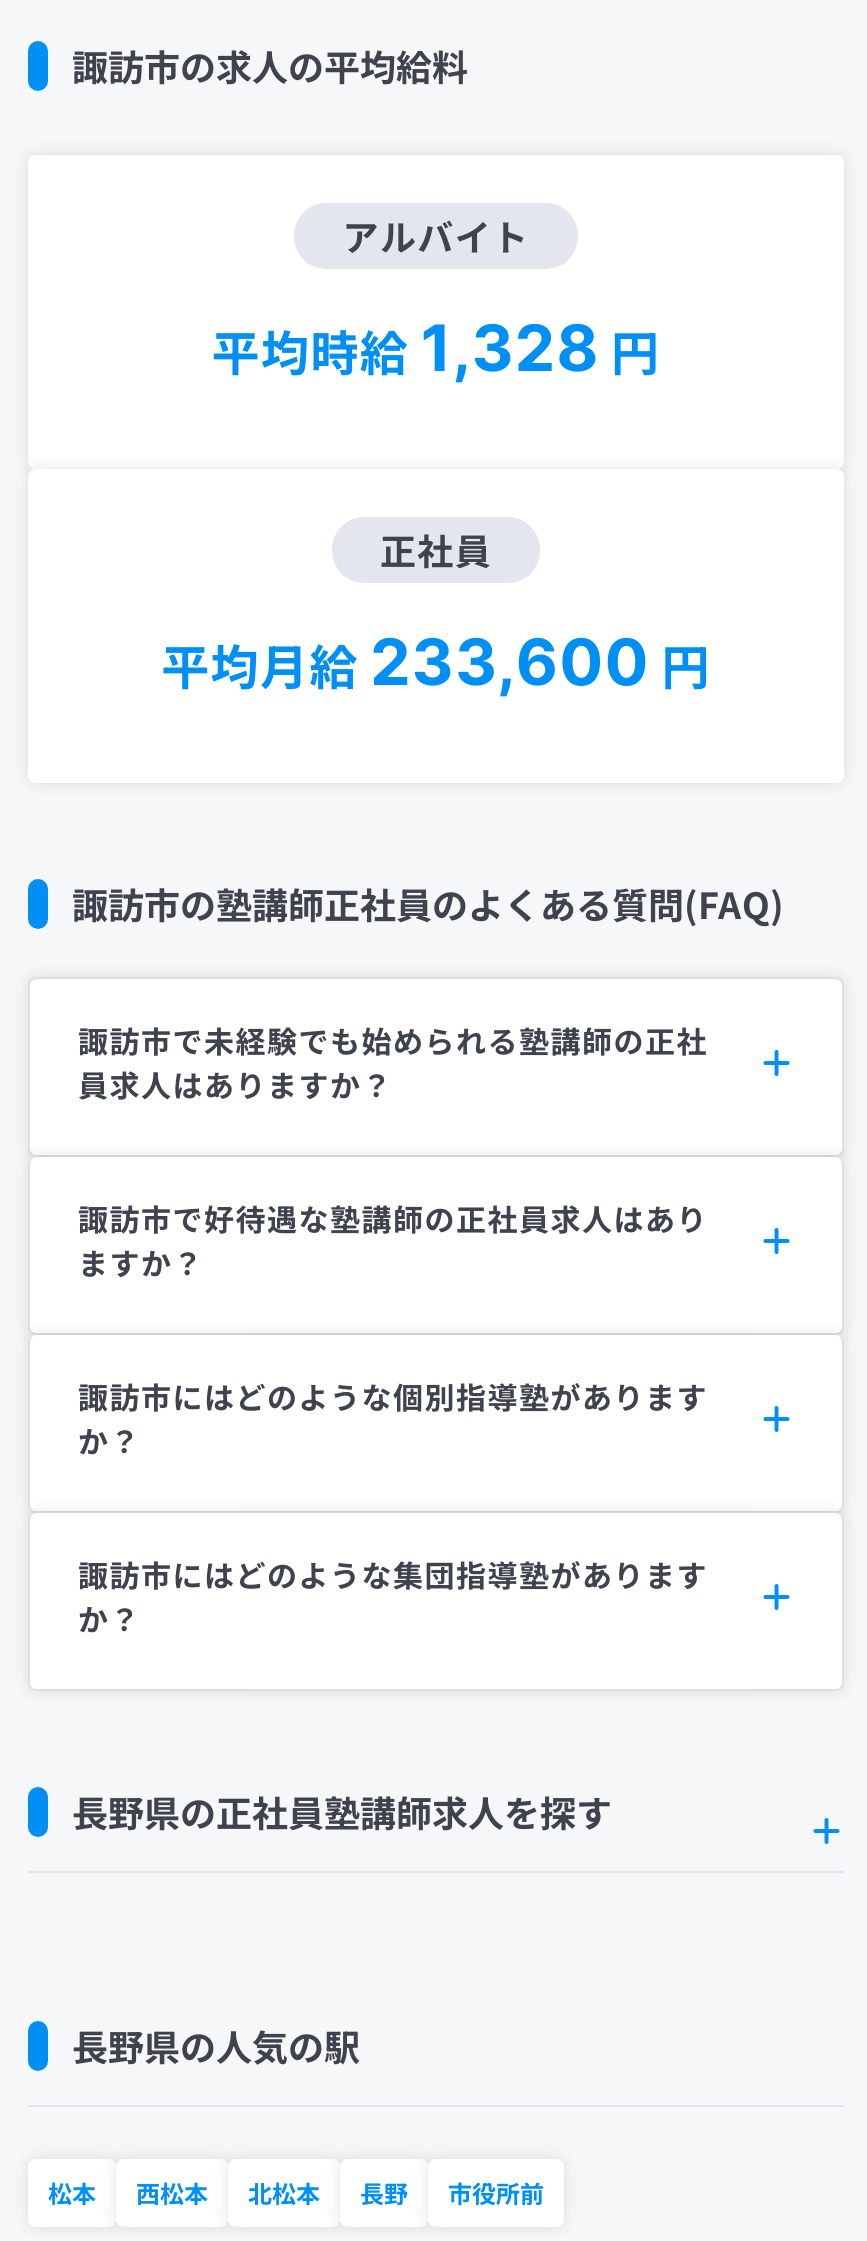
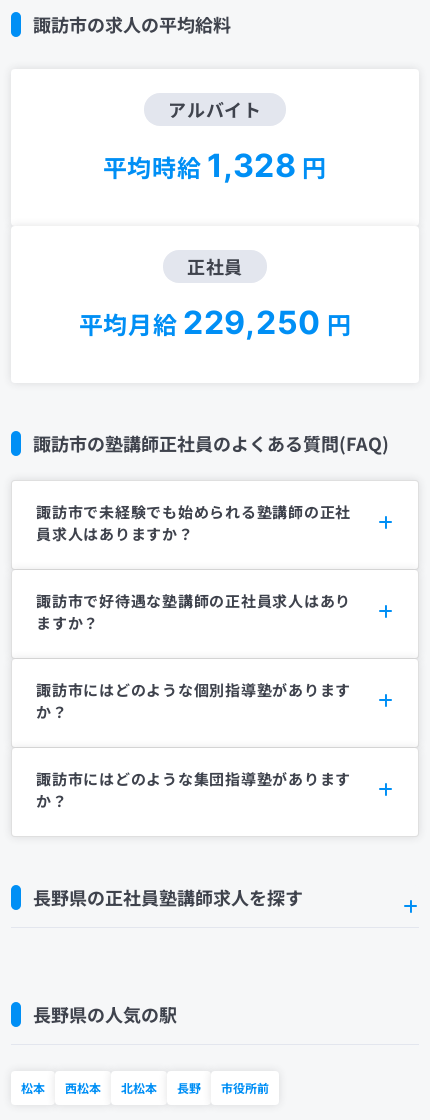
[161,622,711,700] 平均月給233,600円 -> [79,303,351,342] 平均月給229,250円

